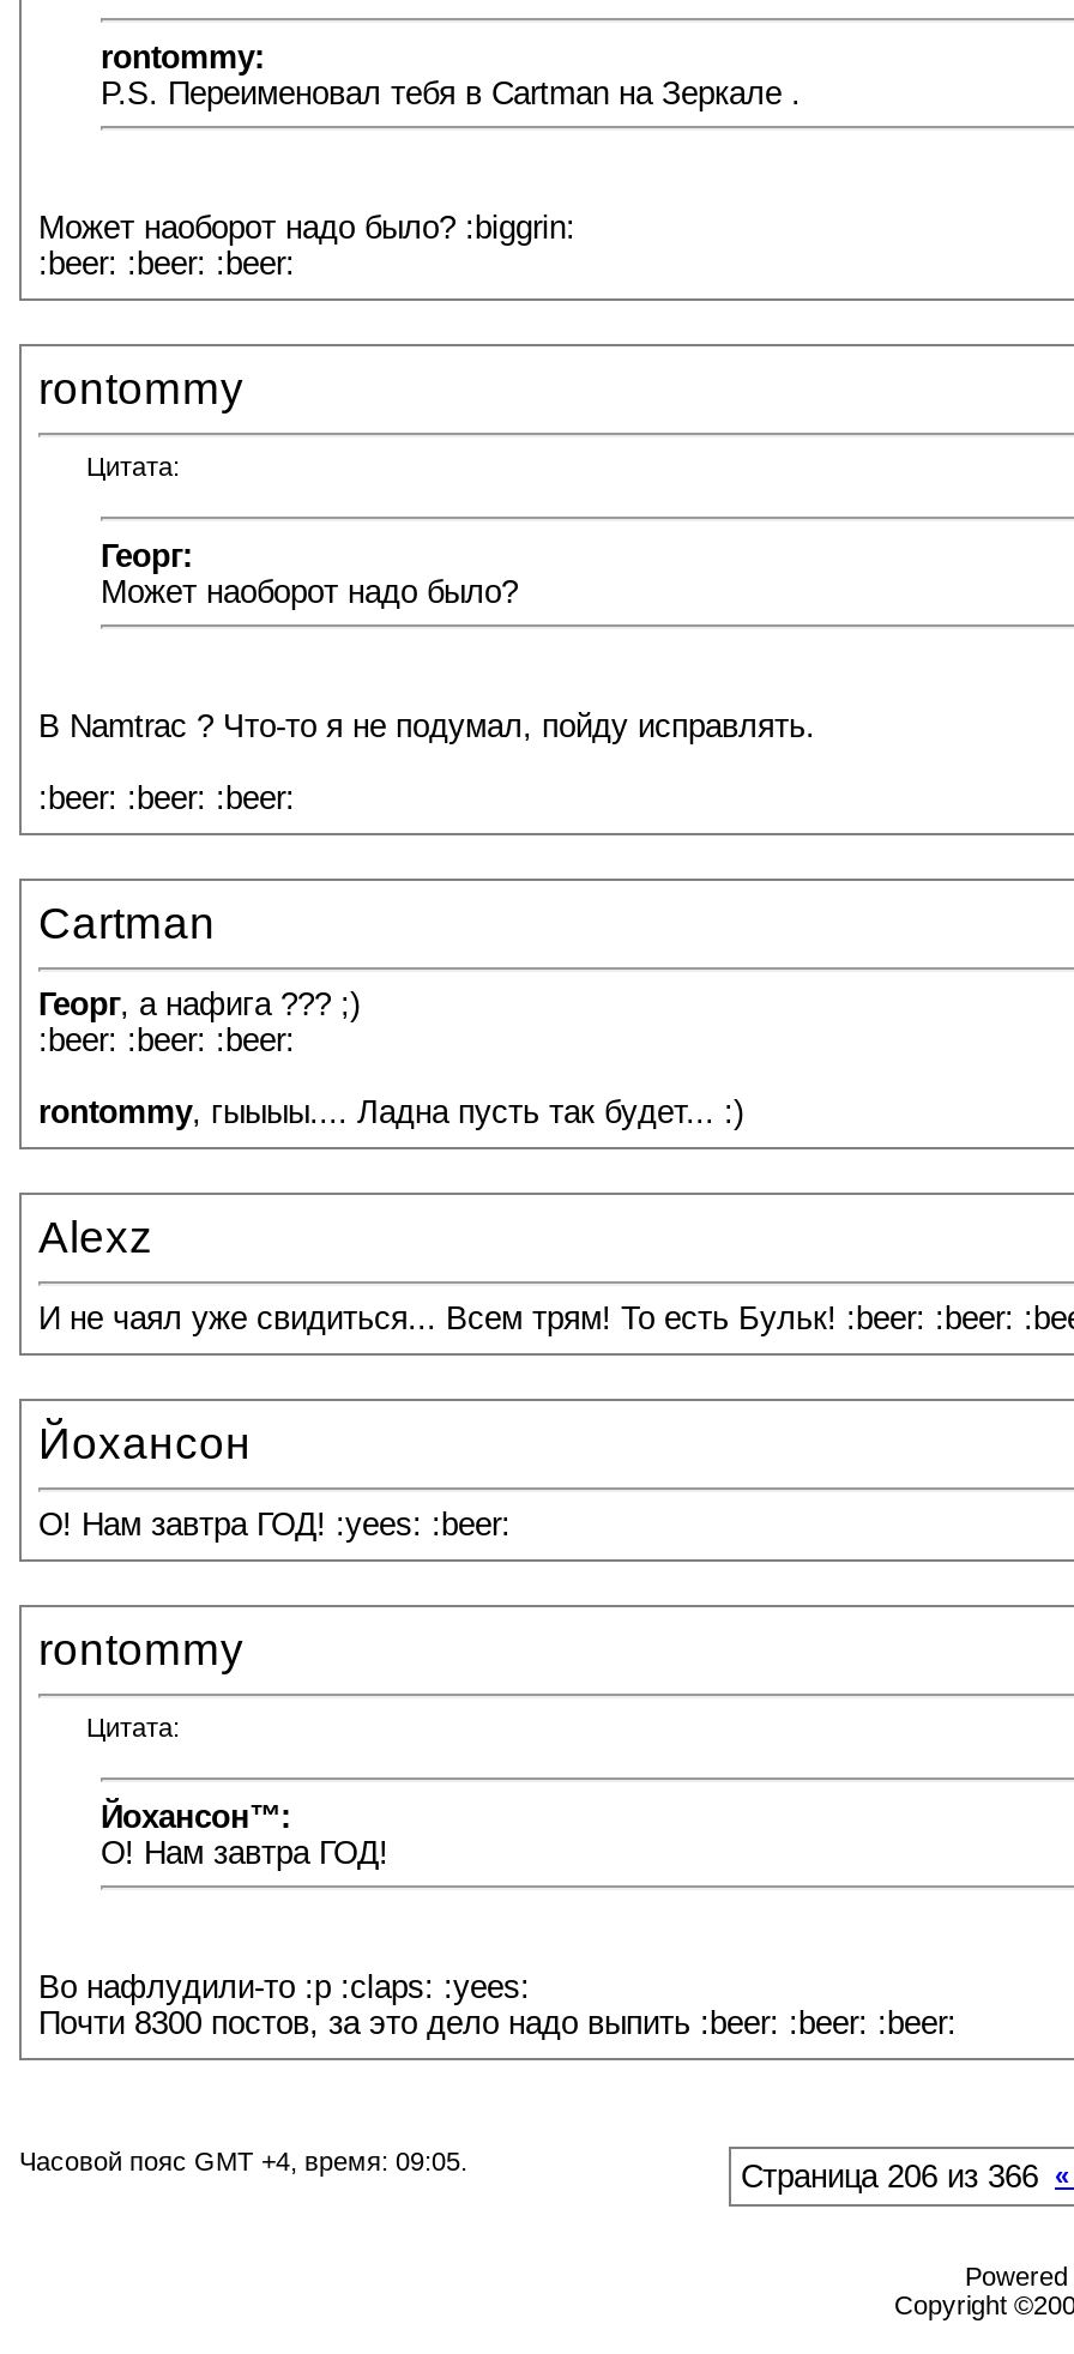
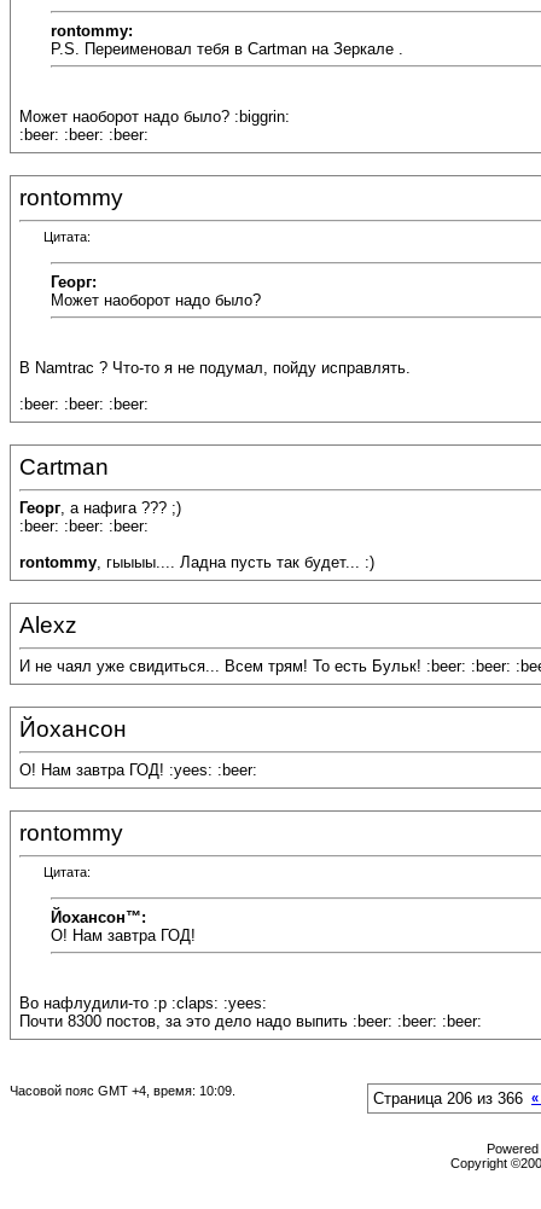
[19,2147,467,2175] Часовой пояс GMT +4, время: 09:05. -> [10,1083,235,1098] Часовой пояс GMT +4, время: 10:09.

